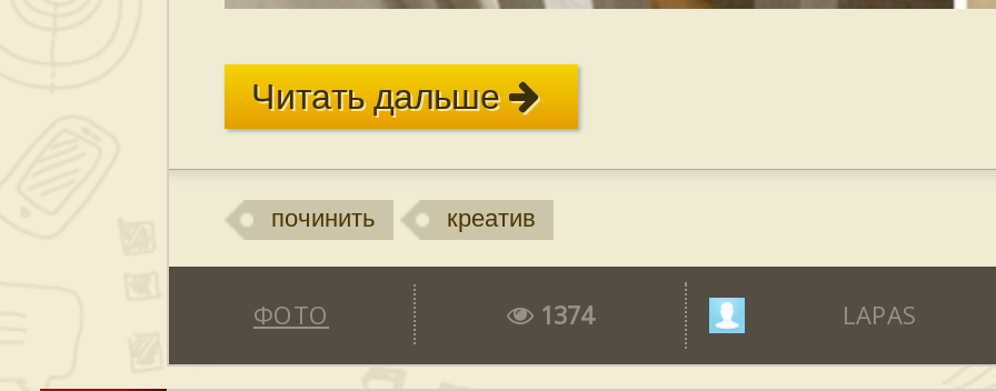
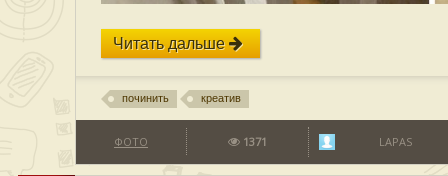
[534,298,594,331] 1374 -> [240,134,267,149] 1371

